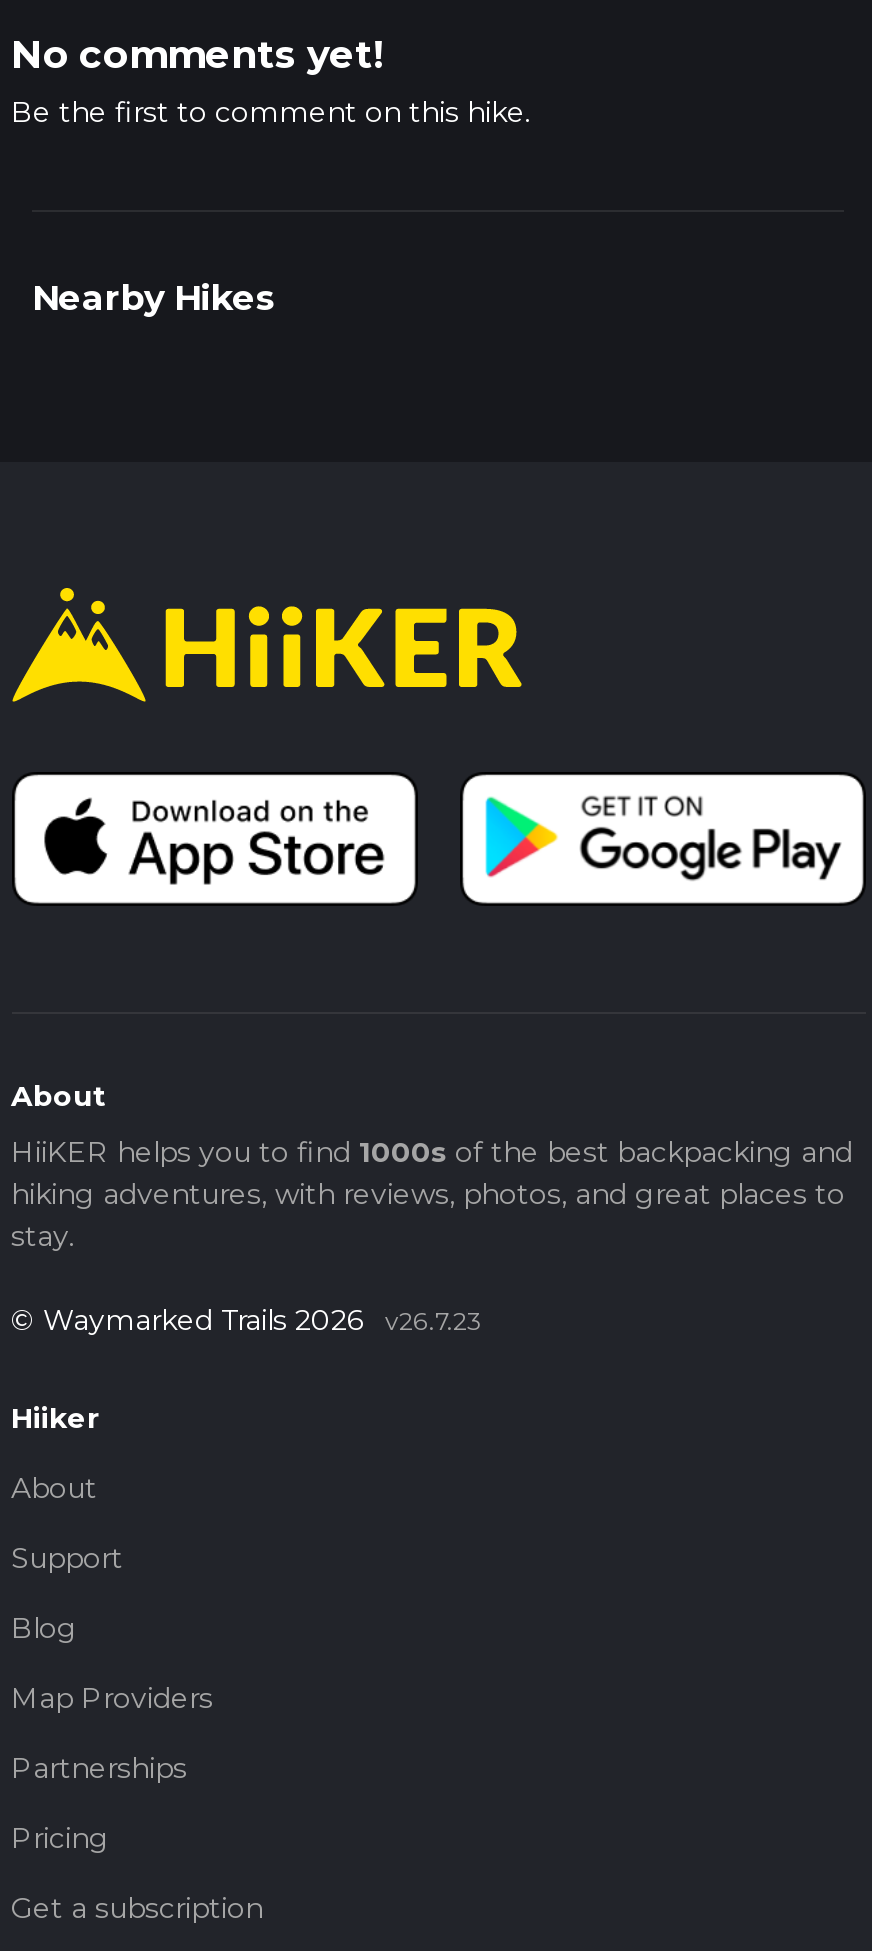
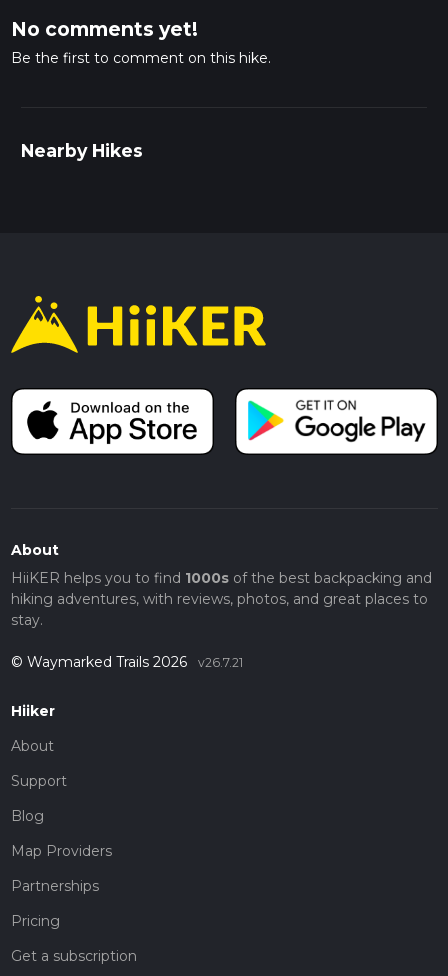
[11,1303,481,1339] © Waymarked Trails 2026 v26.7.23 -> [10,653,242,671] © Waymarked Trails 2026 v26.7.21

